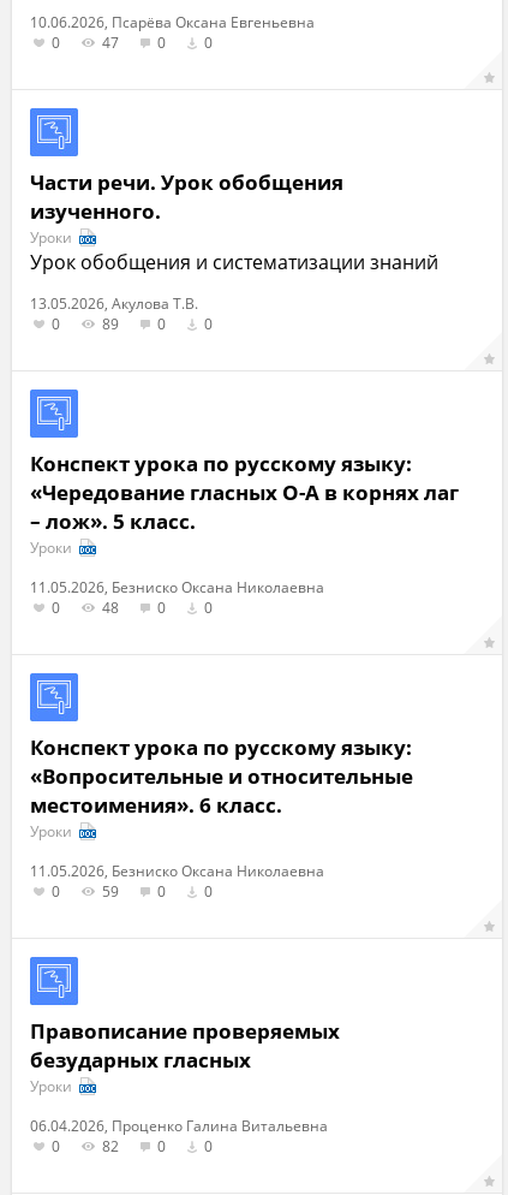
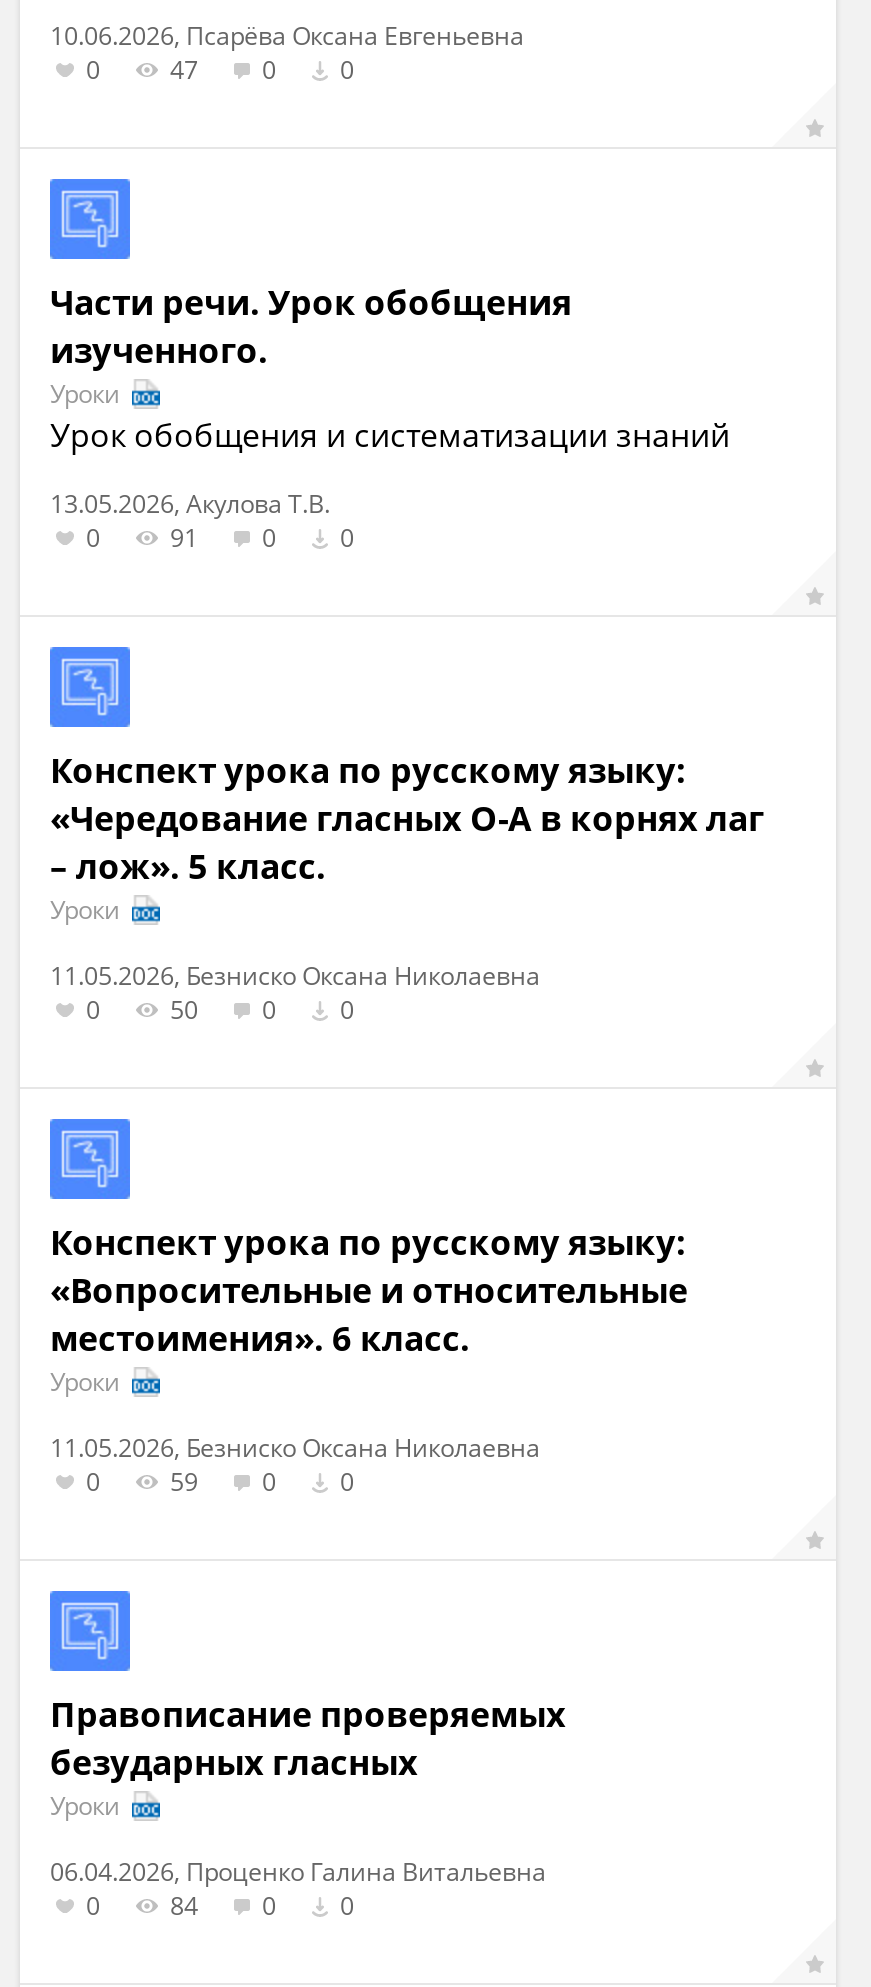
[48,314,213,335] 0 89 0 0 -> [80,522,354,556] 0 91 0 0
[48,598,213,618] 0 48 0 0 -> [80,994,354,1028] 0 50 0 0
[48,1137,213,1157] 0 82 0 0 -> [80,1890,354,1924] 0 84 0 0

